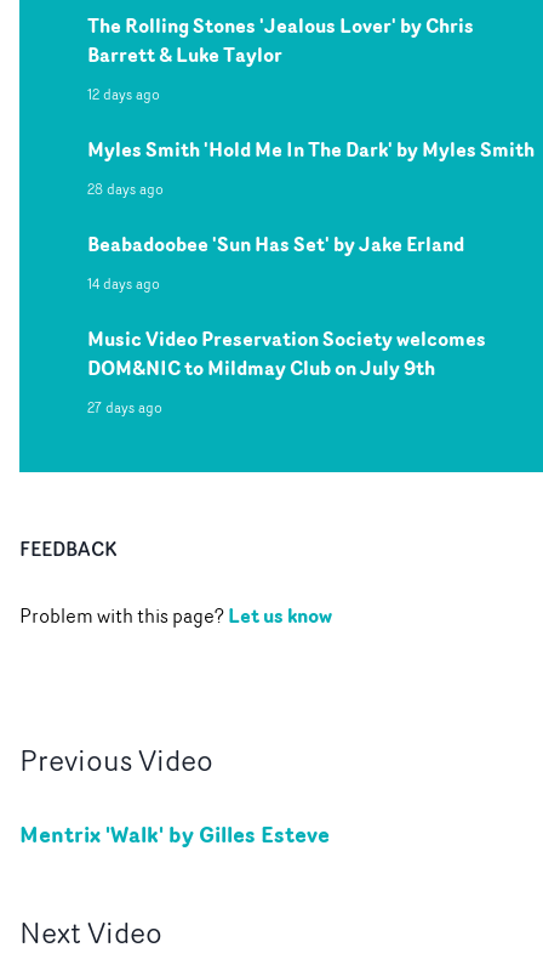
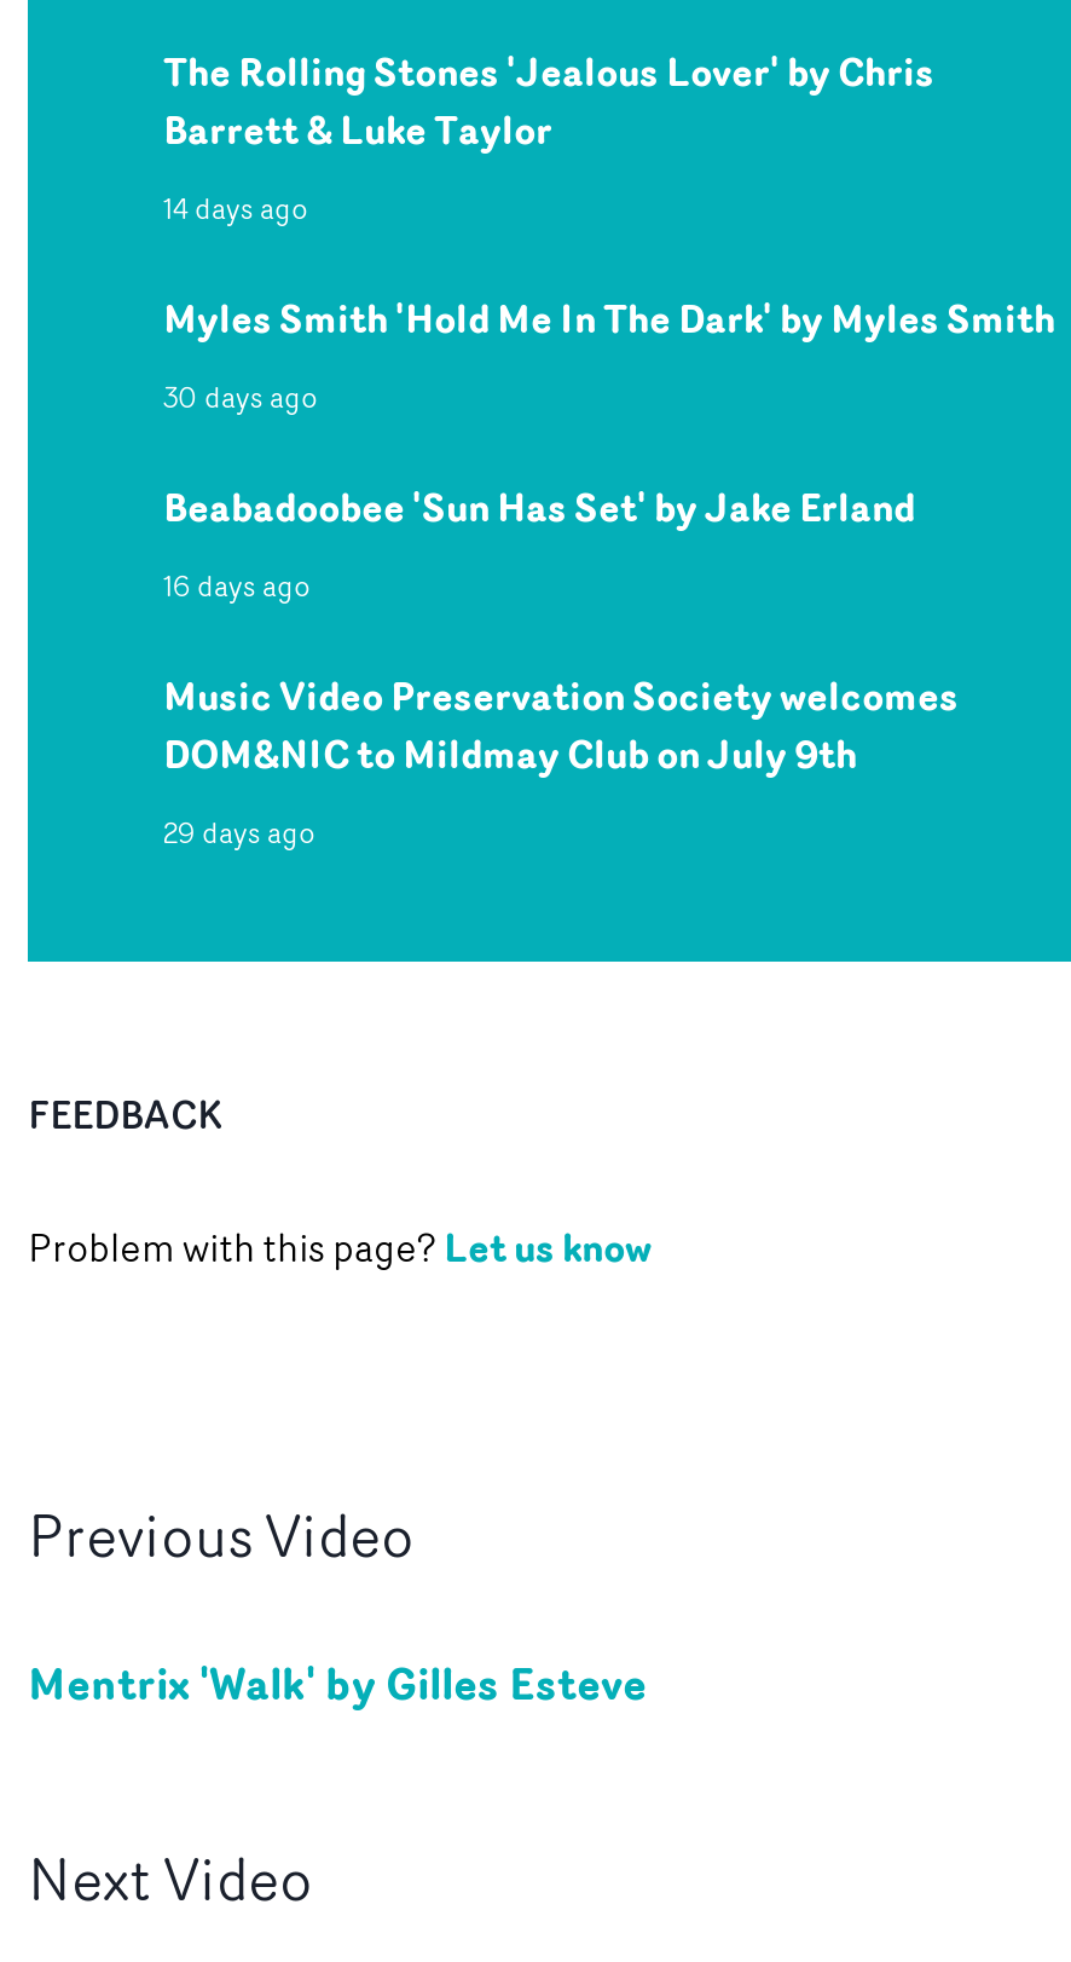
[87,84,160,104] 12 days ago -> [163,187,308,229] 14 days ago
[87,178,164,199] 28 days ago -> [163,376,318,417] 30 days ago
[87,273,160,294] 14 days ago -> [163,565,311,606] 16 days ago
[87,397,162,418] 27 days ago -> [163,812,315,853] 29 days ago

